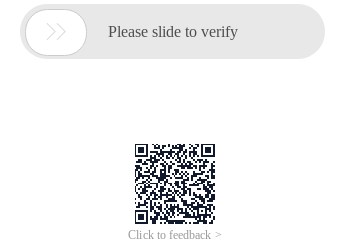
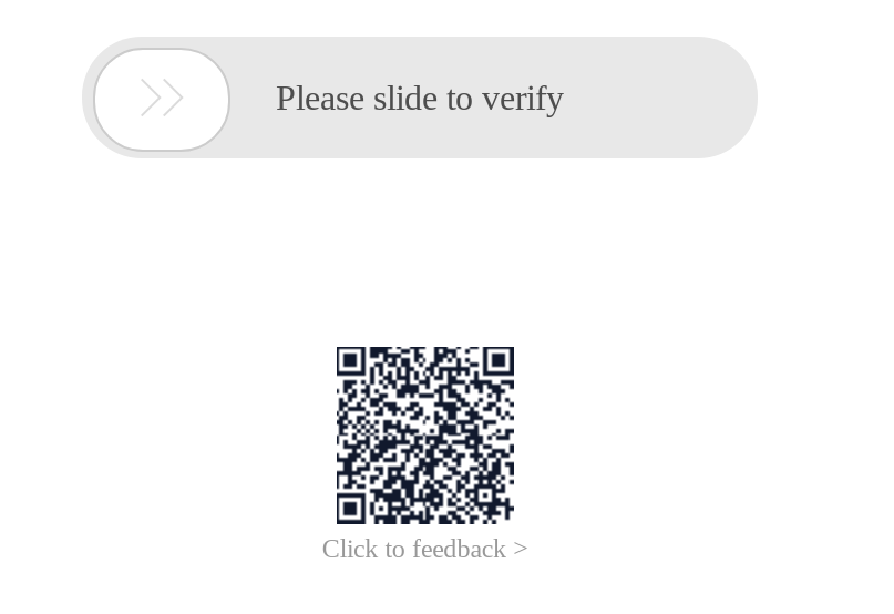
[134,143,216,225] [image] -> [335,347,514,526] [image]

